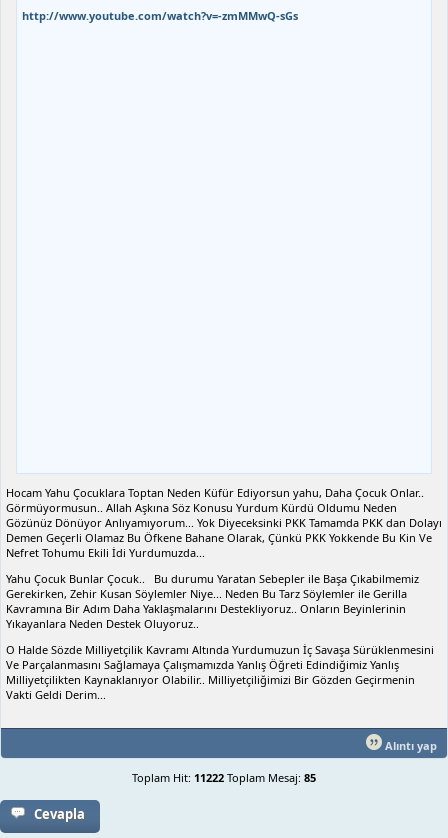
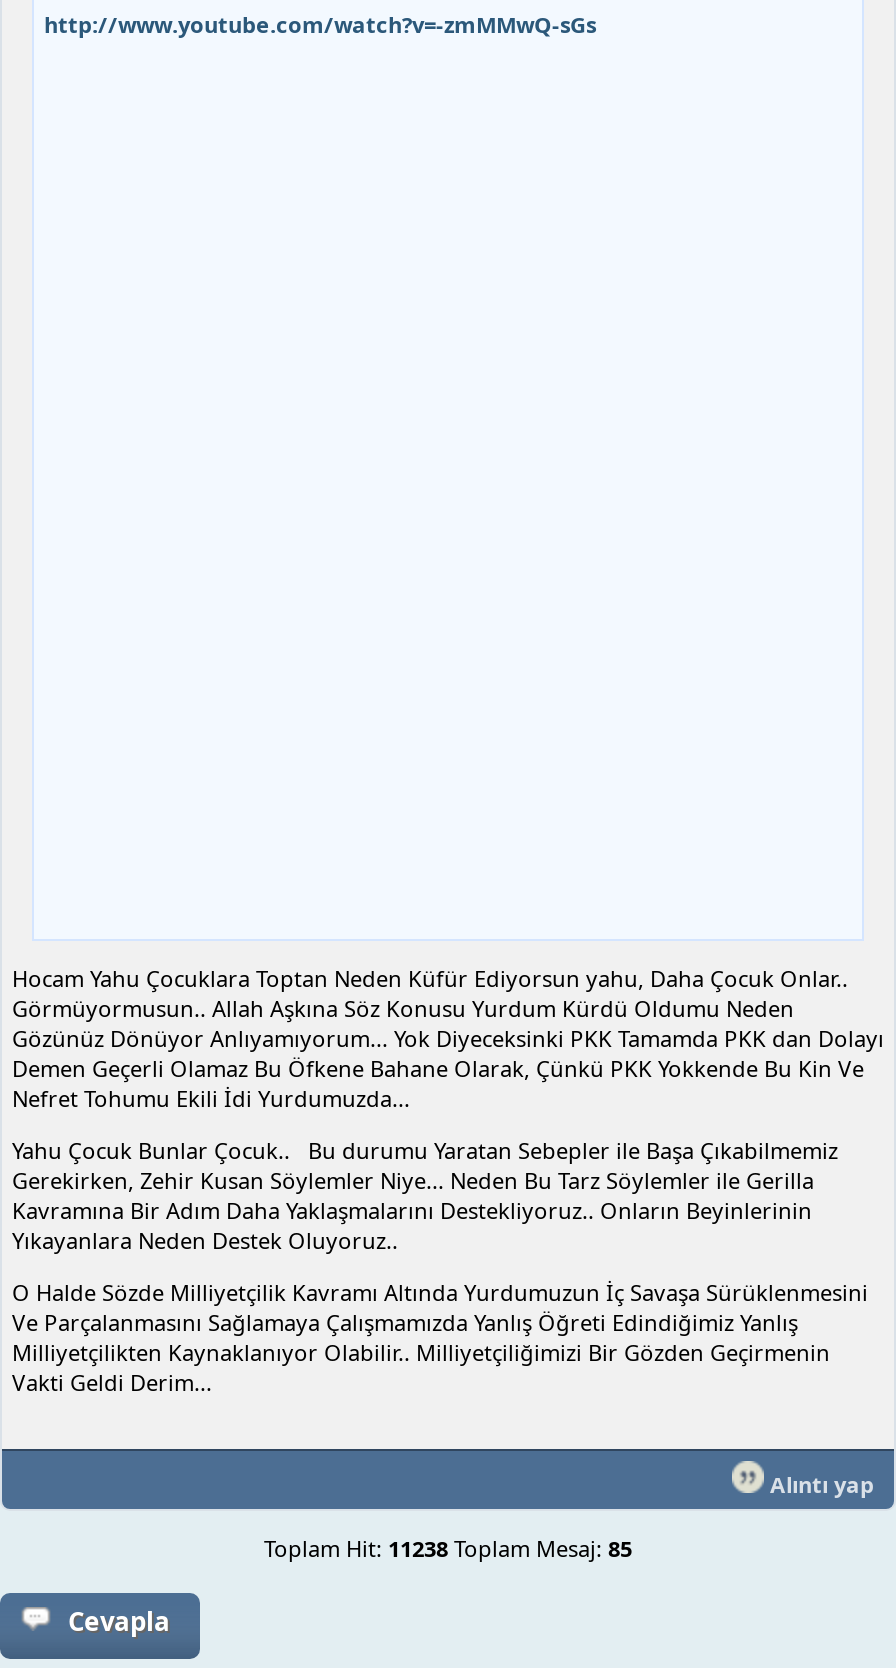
[132,770,316,785] Toplam Hit: 11222 Toplam Mesaj: 85 -> [264,1533,632,1563] Toplam Hit: 11238 Toplam Mesaj: 85

